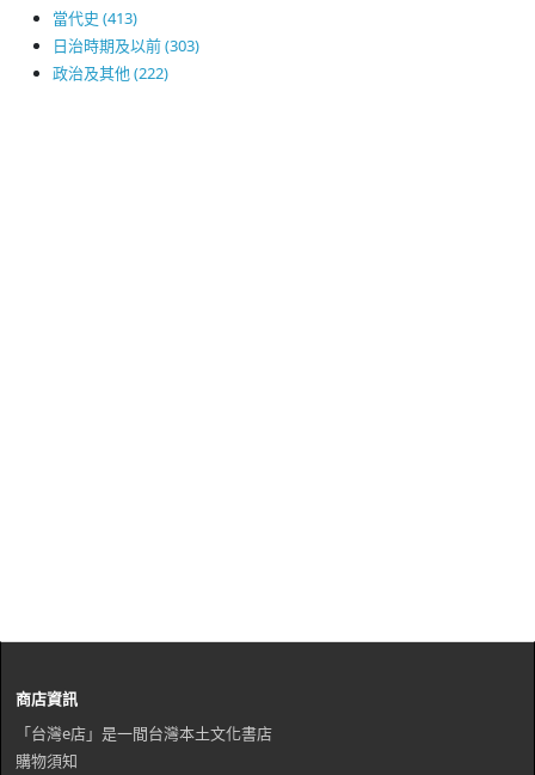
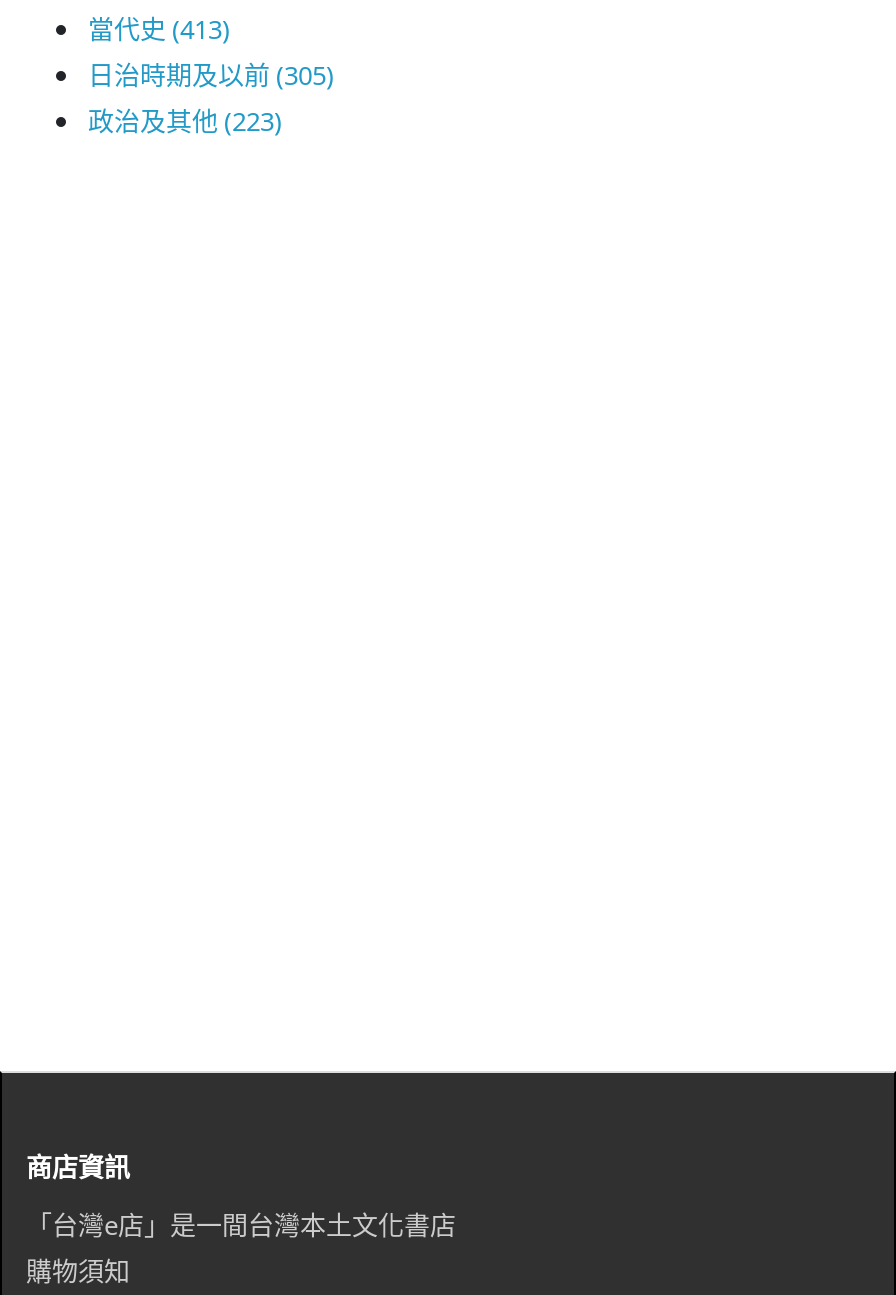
[53,35,199,56] 日治時期及以前 (303) -> [88,57,334,93] 日治時期及以前 (305)
[53,62,168,84] 政治及其他 (222) -> [88,103,282,139] 政治及其他 (223)

